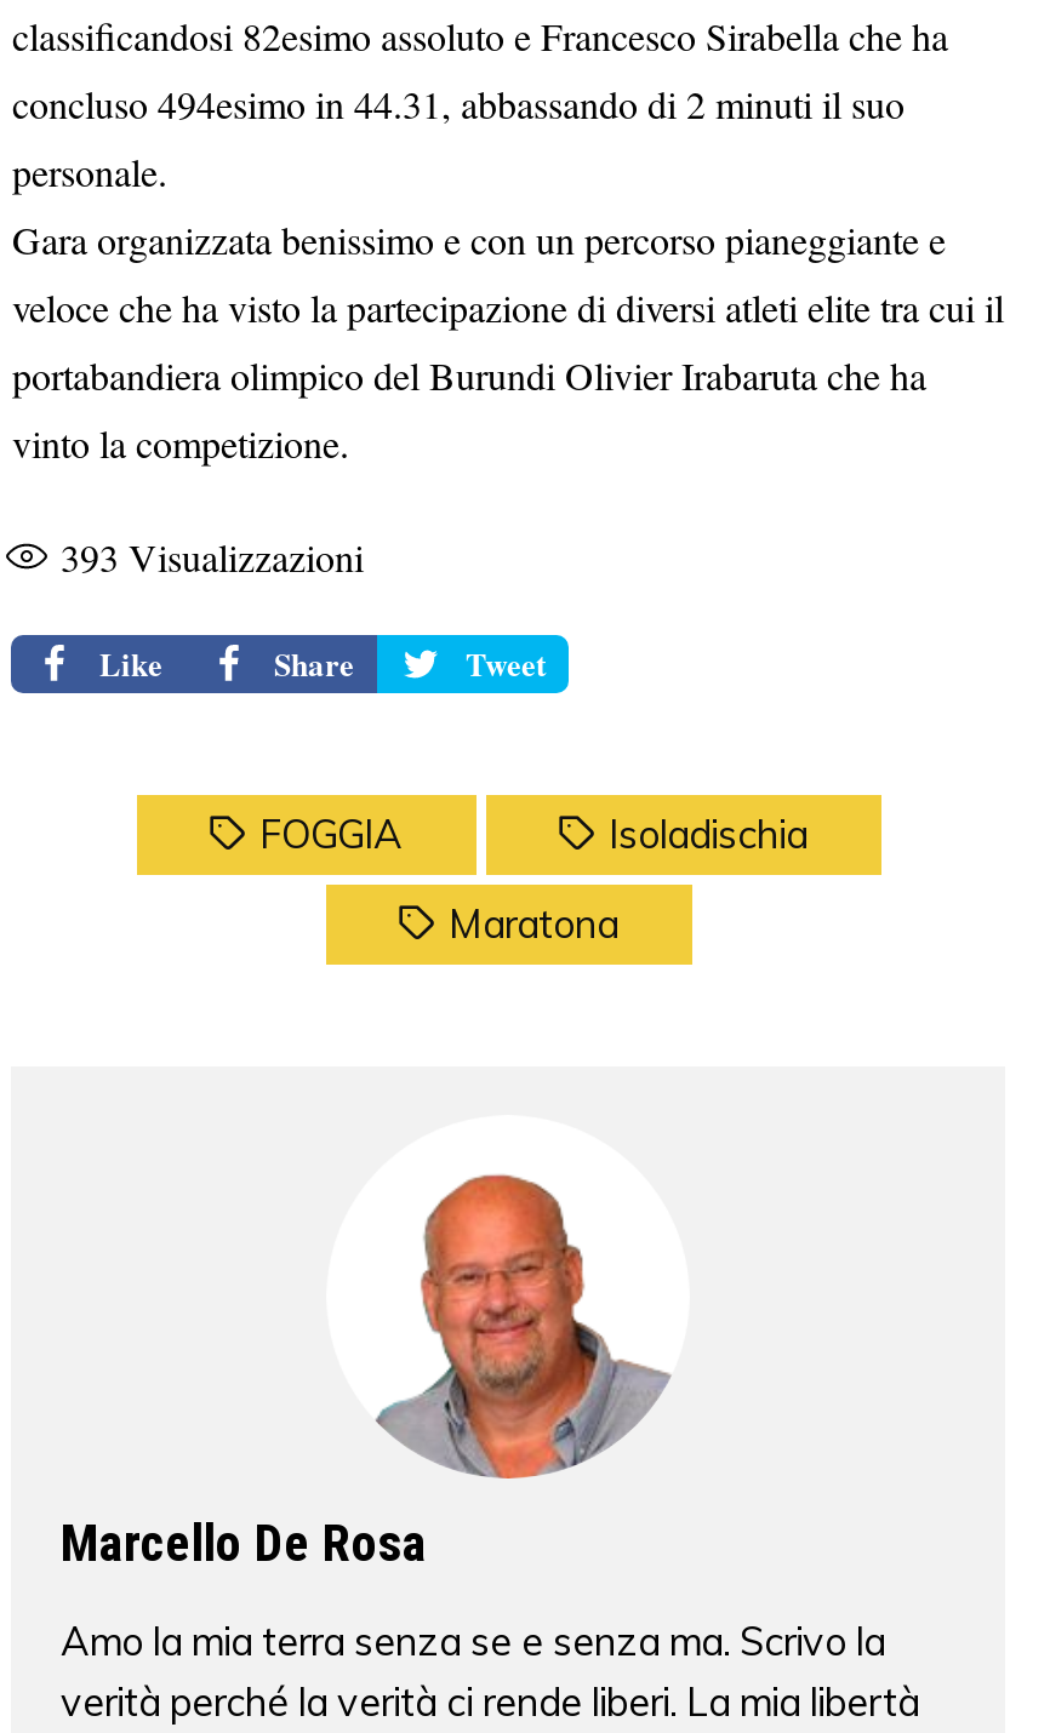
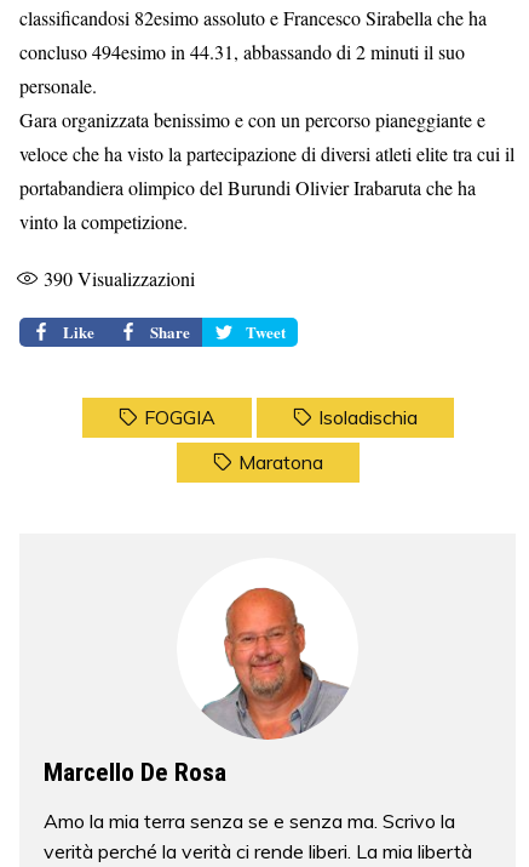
[61,531,364,581] 393 Visualizzazioni -> [44,265,195,291] 390 Visualizzazioni

